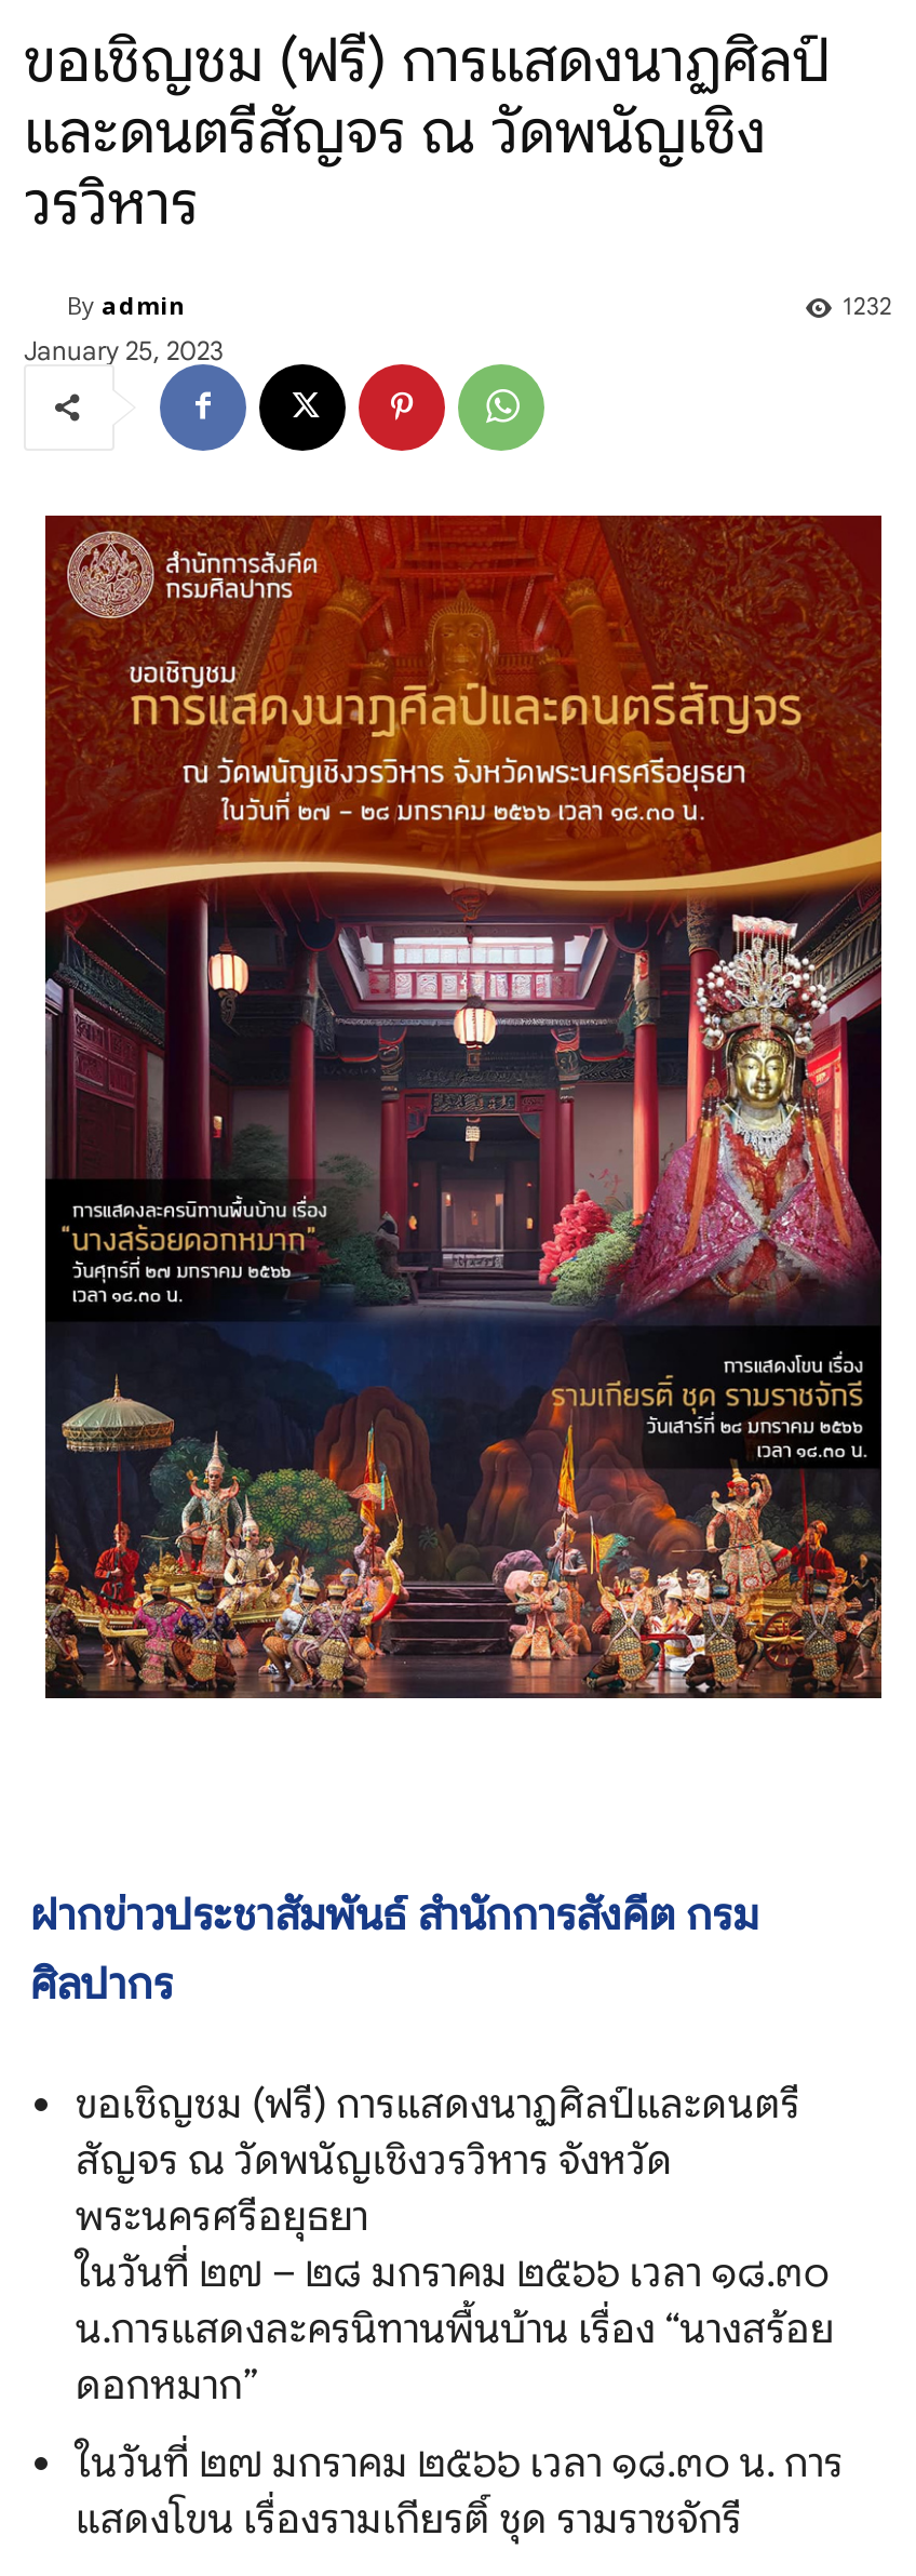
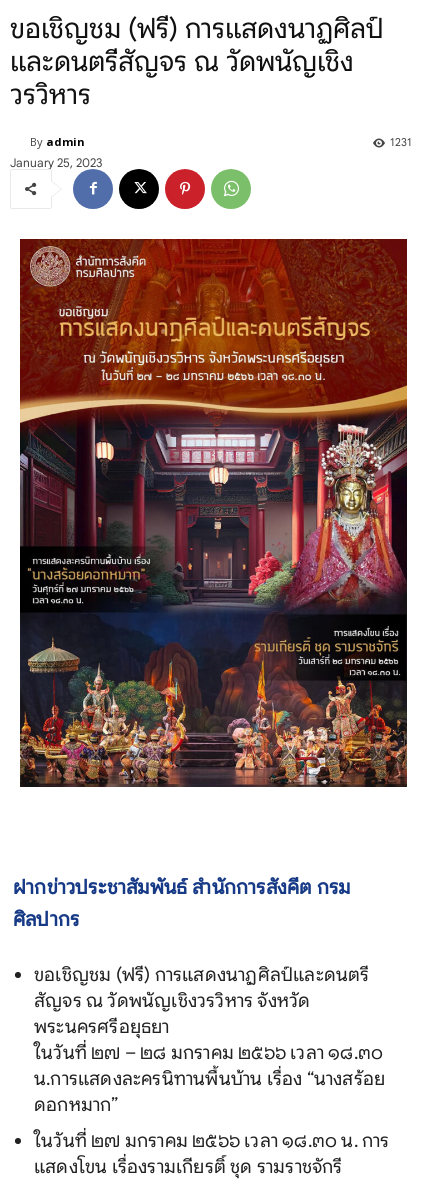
[843,291,892,321] 1232 -> [390,135,412,149] 1231

